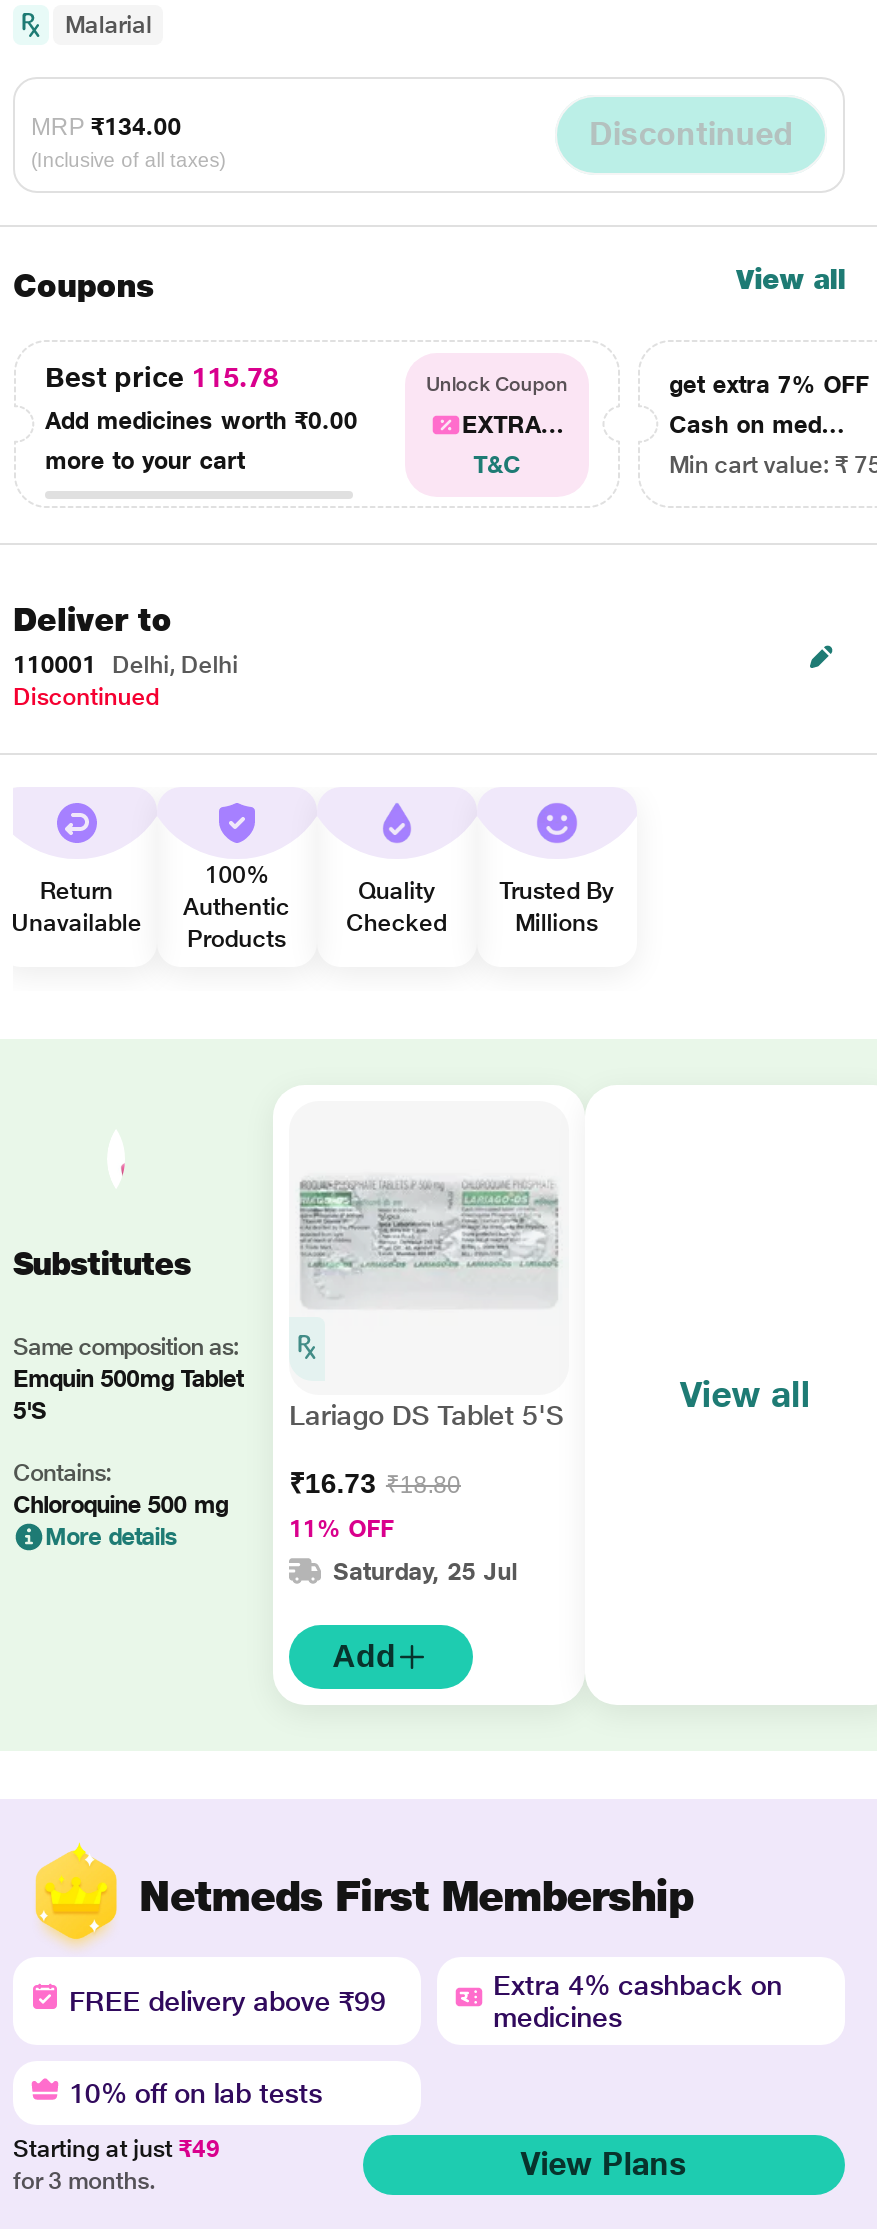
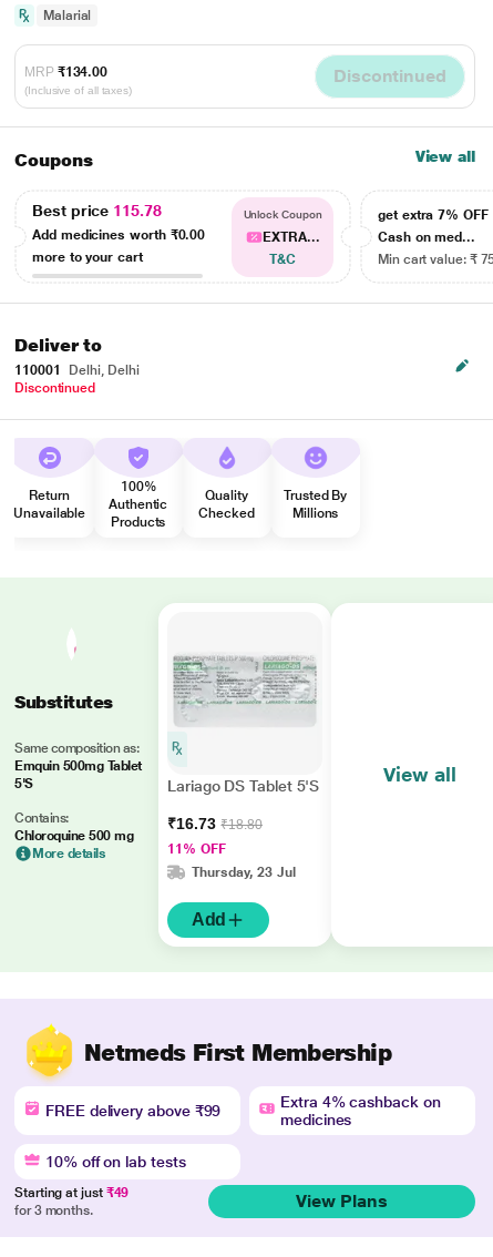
[333,1558,517,1586] Saturday, 25 Jul -> [192,865,296,881] Thursday, 23 Jul

